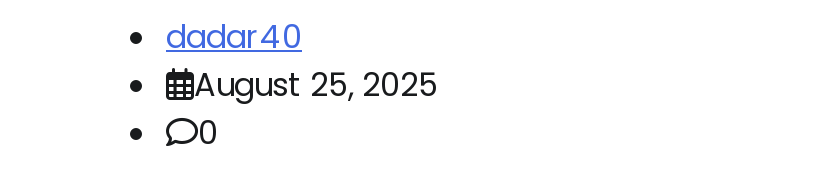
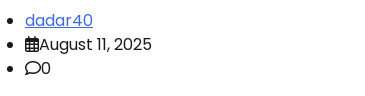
[194,62,438,108] August 25, 2025 -> [39,33,152,56] August 11, 2025

